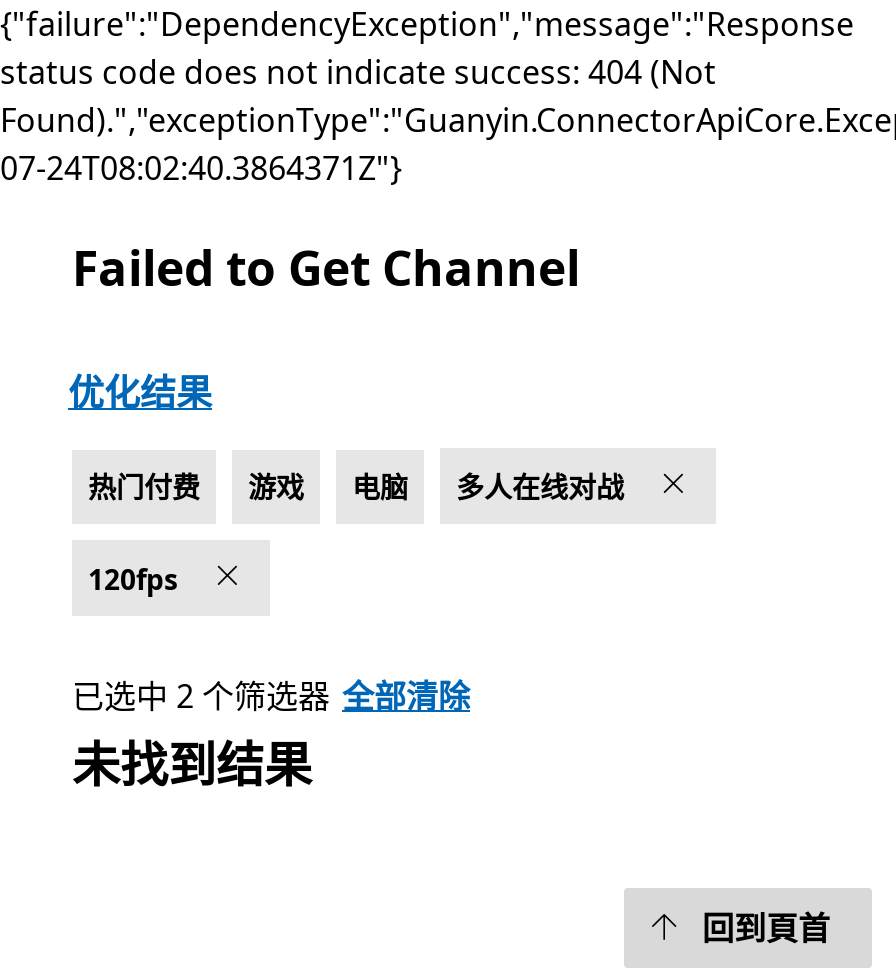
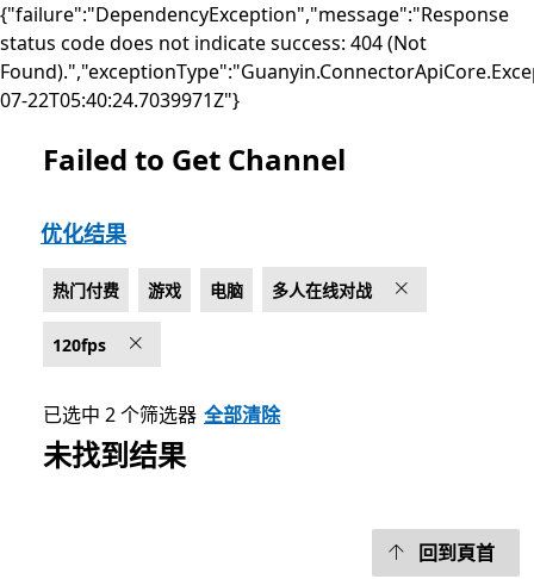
[0,146,402,190] 07-24T08:02:40.3864371Z"} -> [0,87,240,113] 07-22T05:40:24.7039971Z"}

